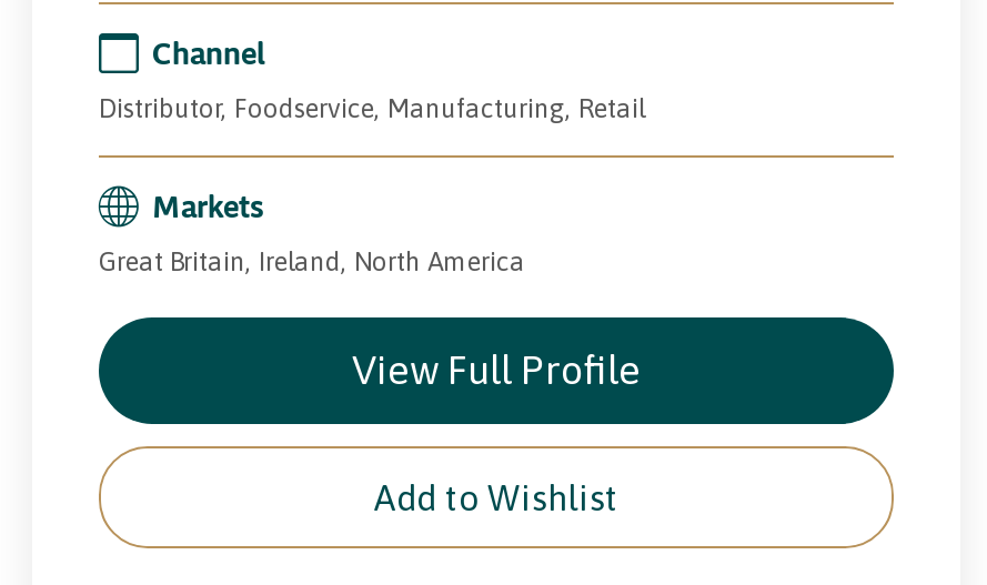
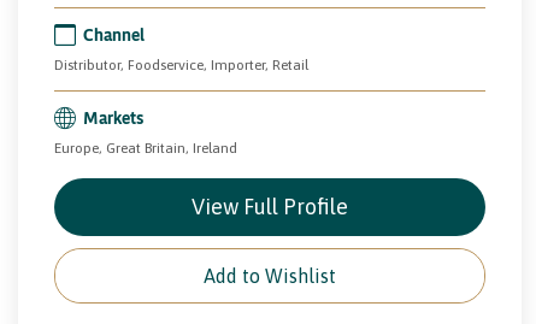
[99,94,645,125] Distributor, Foodservice, Manufacturing, Retail -> [54,56,308,73] Distributor, Foodservice, Importer, Retail
[99,247,525,278] Great Britain, Ireland, North America -> [54,139,237,156] Europe, Great Britain, Ireland

